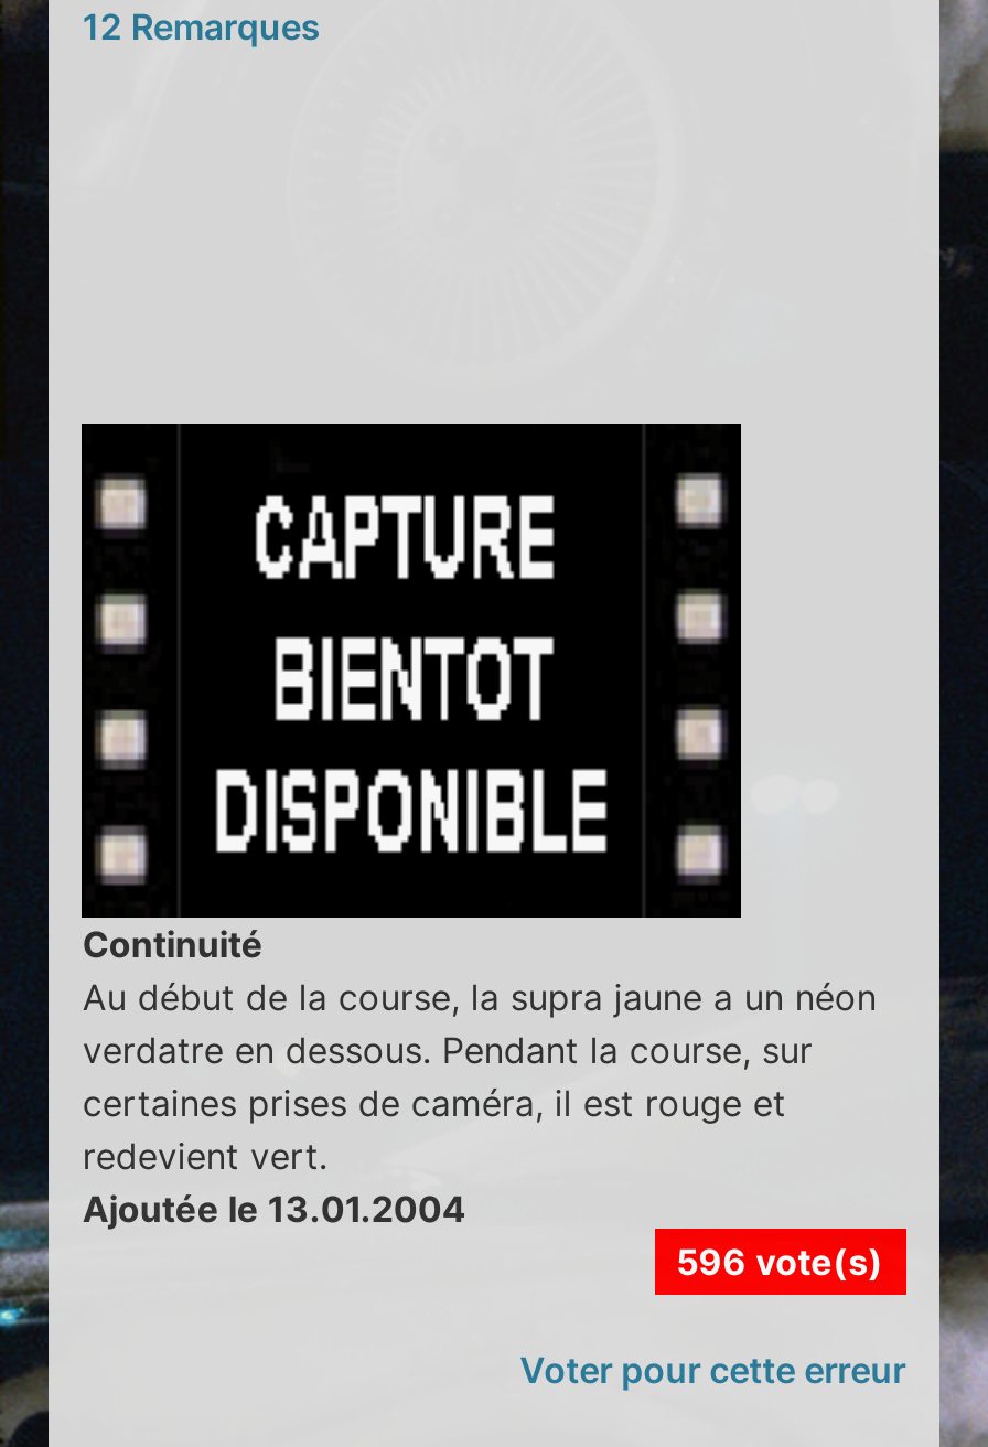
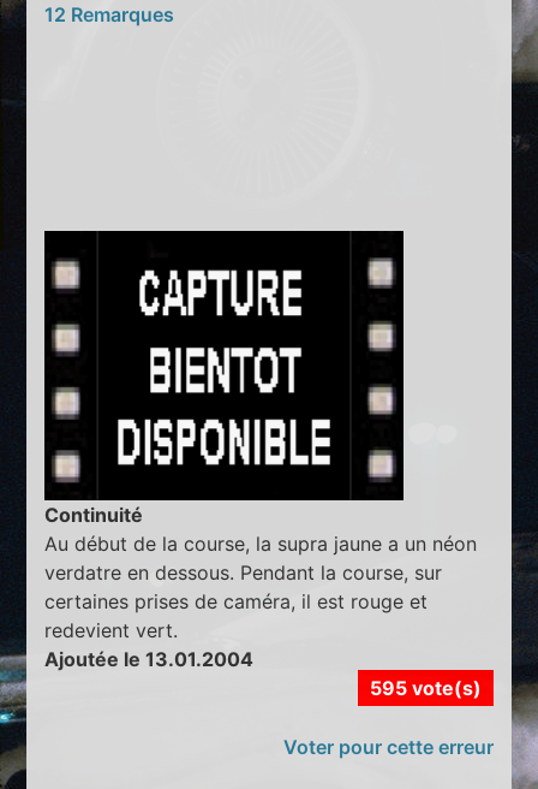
[676,1239,883,1283] 596 vote(s) -> [369,675,481,700] 595 vote(s)

